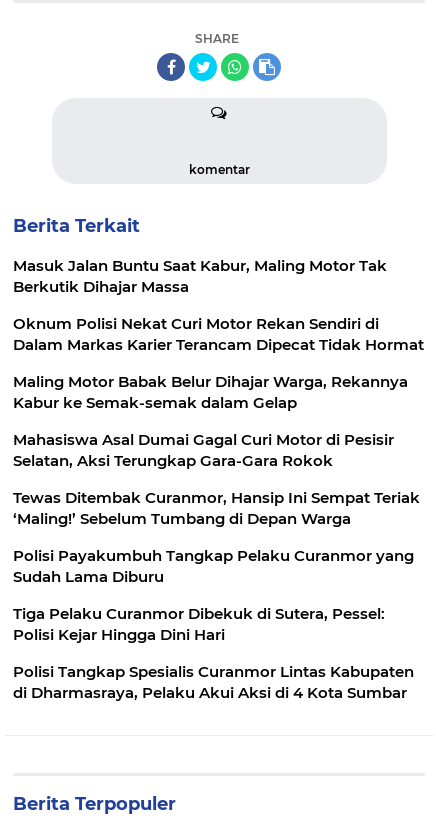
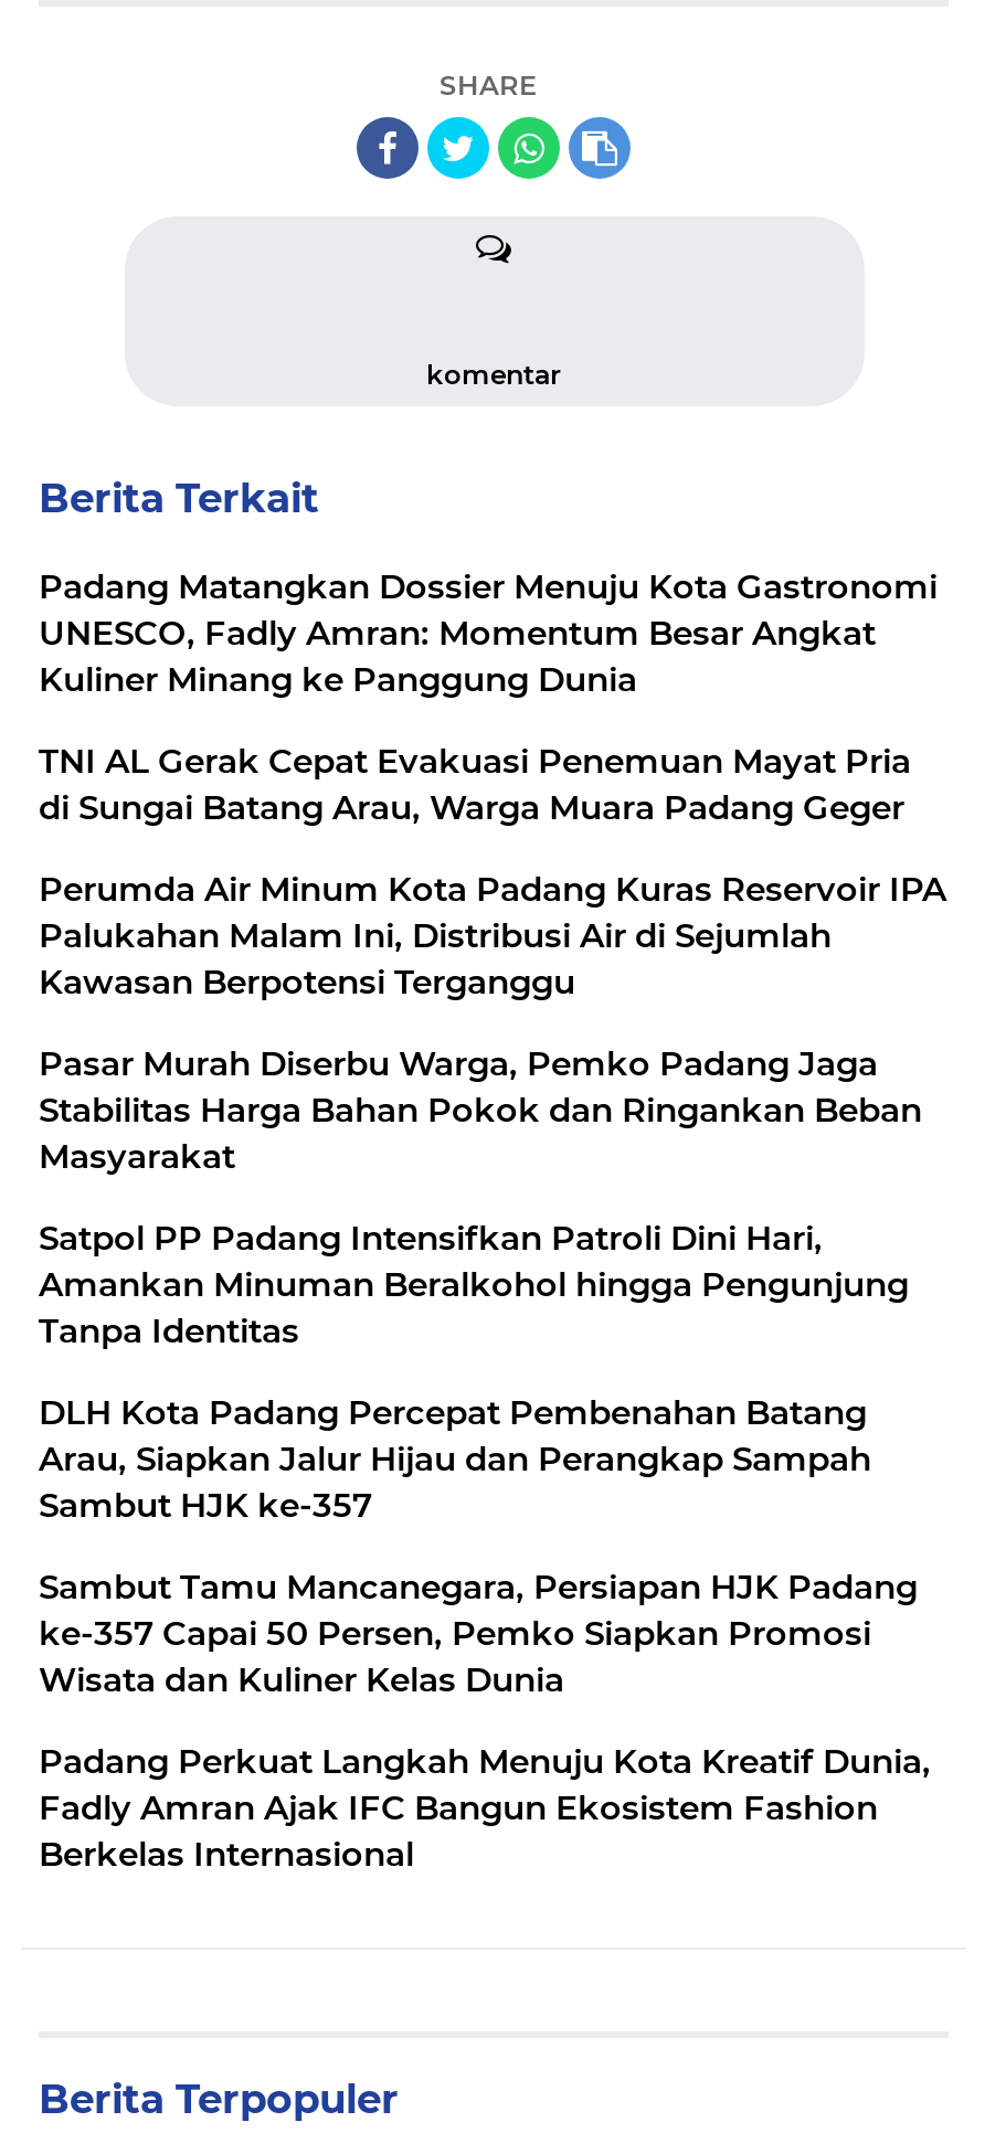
[13,255,387,295] Masuk Jalan Buntu Saat Kabur, Maling Motor Tak | Berkutik Dihajar Massa -> [39,564,938,699] Padang Matangkan Dossier Menuju Kota Gastronomi | UNESCO, Fadly Amran: Momentum Besar Angkat | Kuliner Minang ke Panggung Dunia
[13,313,424,353] Oknum Polisi Nekat Curi Motor Rekan Sendiri di | Dalam Markas Karier Terancam Dipecat Tidak Hormat -> [39,739,911,827] TNI AL Gerak Cepat Evakuasi Penemuan Mayat Pria | di Sungai Batang Arau, Warga Muara Padang Geger
[13,371,408,411] Maling Motor Babak Belur Dihajar Warga, Rekannya | Kabur ke Semak-semak dalam Gelap -> [39,867,946,1001] Perumda Air Minum Kota Padang Kuras Reservoir IPA | Palukahan Malam Ini, Distribusi Air di Sejumlah | Kawasan Berpotensi Terganggu
[13,429,394,469] Mahasiswa Asal Dumai Gagal Curi Motor di Pesisir | Selatan, Aksi Terungkap Gara-Gara Rokok -> [39,1041,922,1176] Pasar Murah Diserbu Warga, Pemko Padang Jaga | Stabilitas Harga Bahan Pokok dan Ringankan Beban | Masyarakat
[13,487,420,527] Tewas Ditembak Curanmor, Hansip Ini Sempat Teriak | ‘Maling!’ Sebelum Tumbang di Depan Warga -> [39,1216,909,1350] Satpol PP Padang Intensifkan Patroli Dini Hari, | Amankan Minuman Beralkohol hingga Pengunjung | Tanpa Identitas
[13,545,414,585] Polisi Payakumbuh Tangkap Pelaku Curanmor yang | Sudah Lama Diburu -> [39,1390,871,1525] DLH Kota Padang Percepat Pembenahan Batang | Arau, Siapkan Jalur Hijau dan Perangkap Sampah | Sambut HJK ke-357
[13,603,385,643] Tiga Pelaku Curanmor Dibekuk di Sutera, Pessel: | Polisi Kejar Hingga Dini Hari -> [39,1564,918,1699] Sambut Tamu Mancanegara, Persiapan HJK Padang | ke-357 Capai 50 Persen, Pemko Siapkan Promosi | Wisata dan Kuliner Kelas Dunia
[13,661,414,701] Polisi Tangkap Spesialis Curanmor Lintas Kabupaten | di Dharmasraya, Pelaku Akui Aksi di 4 Kota Sumbar -> [39,1739,931,1874] Padang Perkuat Langkah Menuju Kota Kreatif Dunia, | Fadly Amran Ajak IFC Bangun Ekosistem Fashion | Berkelas Internasional

